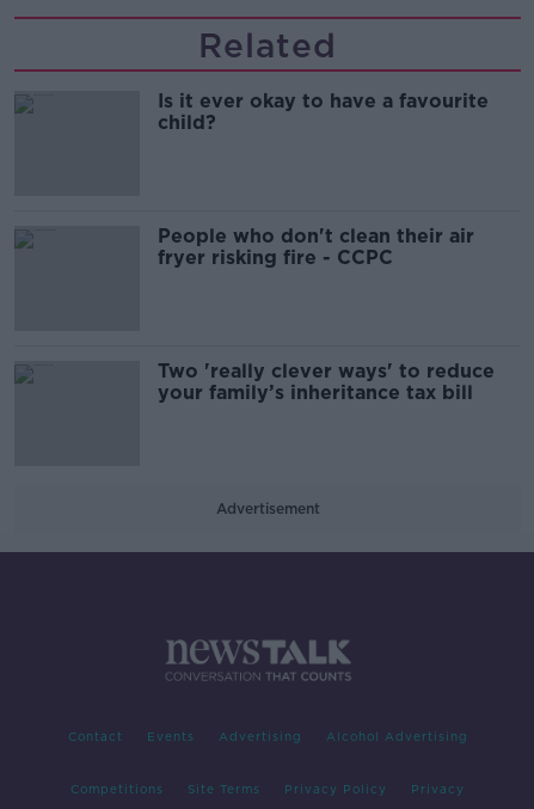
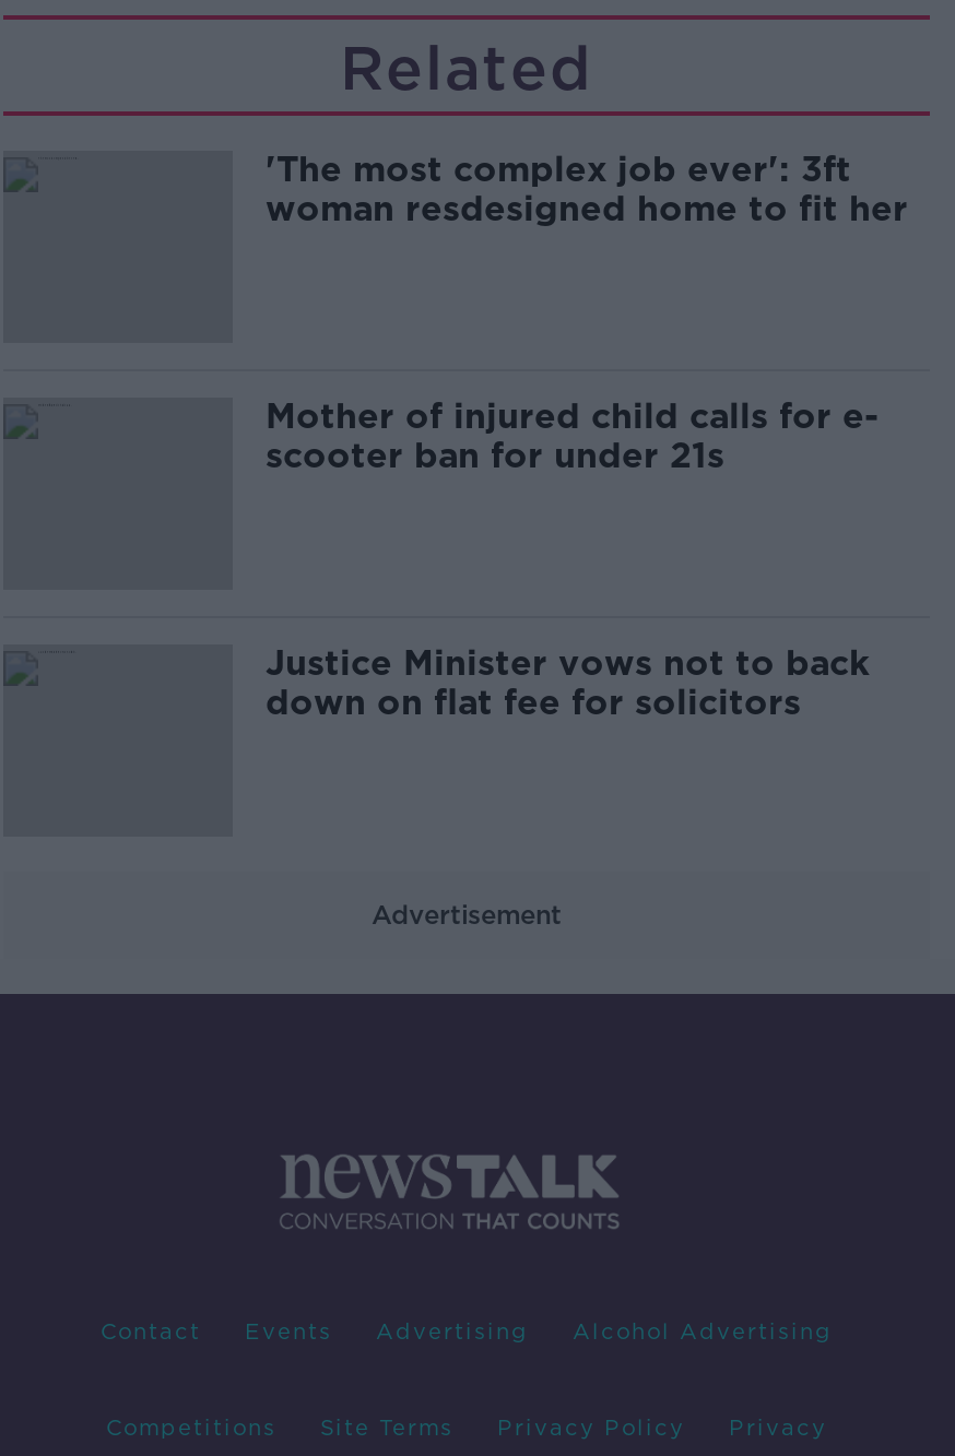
[158,89,489,133] Is it ever okay to have a favourite | child? -> [266,147,908,228] 'The most complex job ever': 3ft | woman resdesigned home to fit her
[158,224,474,268] People who don't clean their air | fryer risking fire - CCPC -> [266,394,880,475] Mother of injured child calls for e- | scooter ban for under 21s
[158,359,495,403] Two 'really clever ways' to reduce | your family’s inheritance tax bill -> [266,641,869,722] Justice Minister vows not to back | down on flat fee for solicitors

